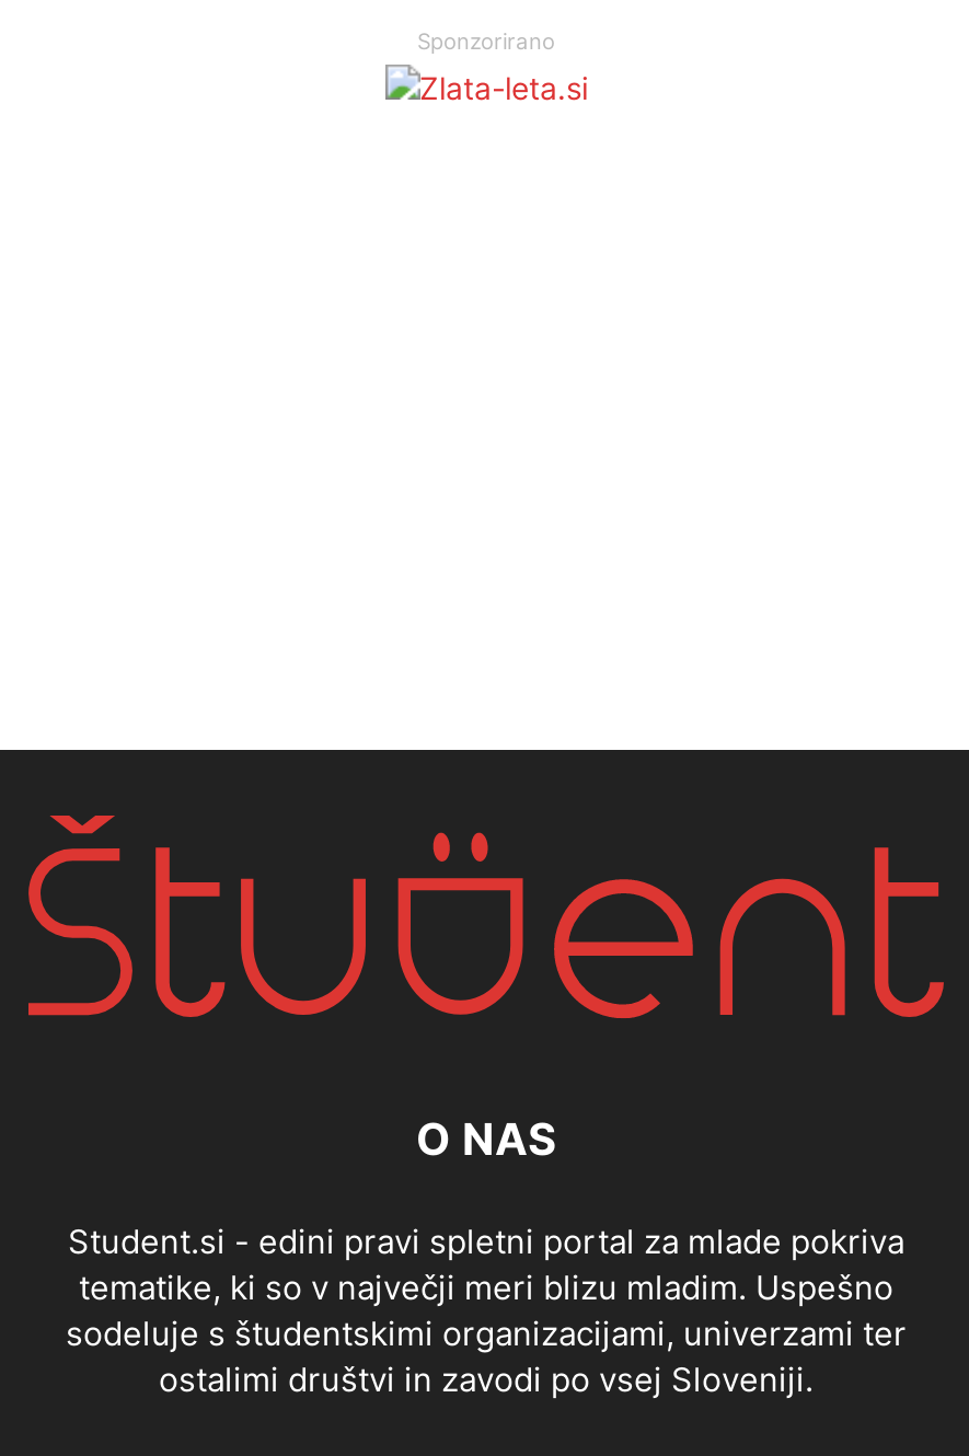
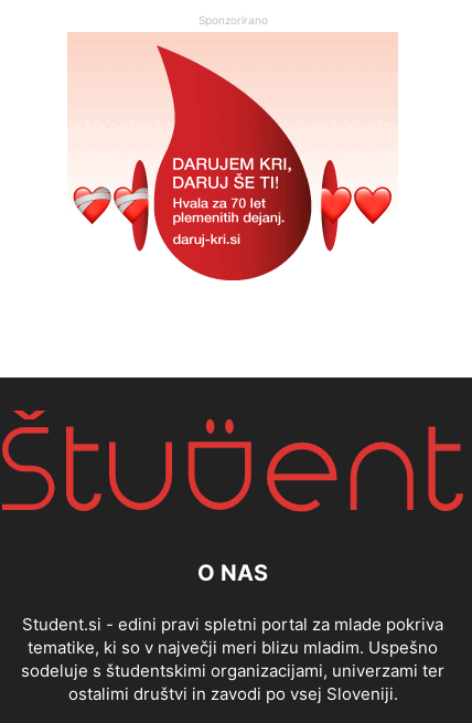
none -> [67,32,398,281] [image]

